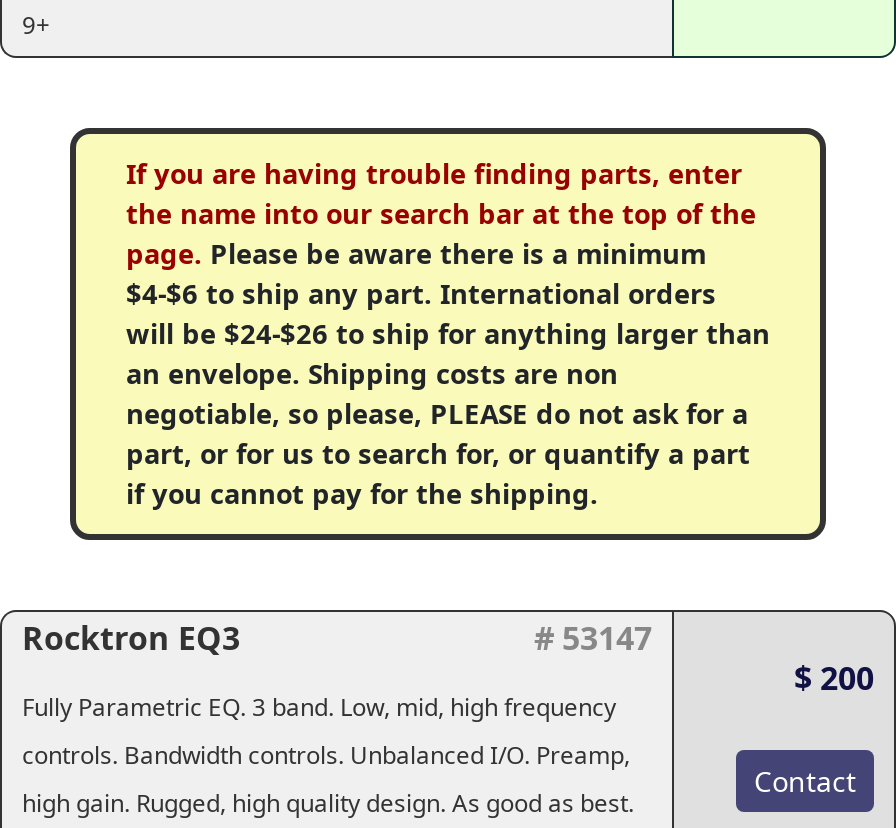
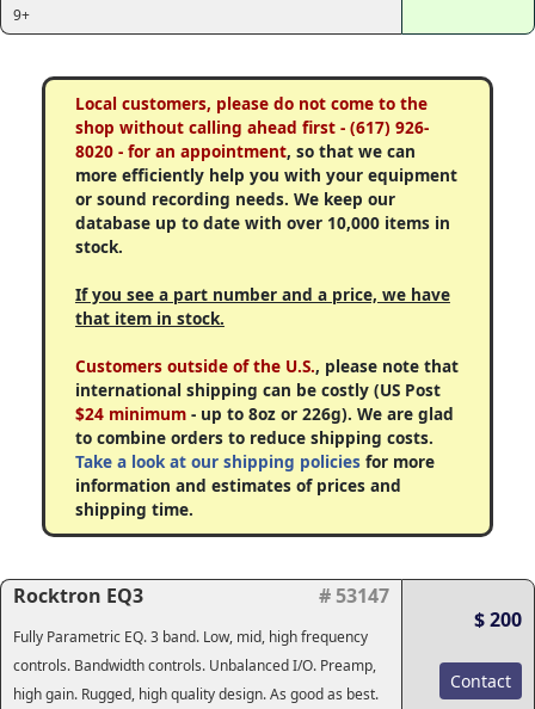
[126,154,770,512] If you are having trouble finding parts, enter | the name into our search bar at the top of the | page. Please be aware there is a minimum | $4-$6 to ship any part. International orders | will be $24-$26 to ship for anything larger than | an envelope. Shipping costs are non | negotiable, so please, PLEASE do not ask for a | part, or for us to search for, or quantify a part | if you cannot pay for the shipping. -> [75,92,459,520] Local customers, please do not come to the | shop without calling ahead first - (617) 926- | 8020 - for an appointment, so that we can | more efficiently help you with your equipment | or sound recording needs. We keep our | database up to date with over 10,000 items in | stock. | If you see a part number and a price, we have | that item in stock. | Customers outside of the U.S., please note that | international shipping can be costly (US Post | $24 minimum - up to 8oz or 226g). We are glad | to combine orders to reduce shipping costs. | Take a look at our shipping policies for more | information and estimates of prices and | shipping time.

